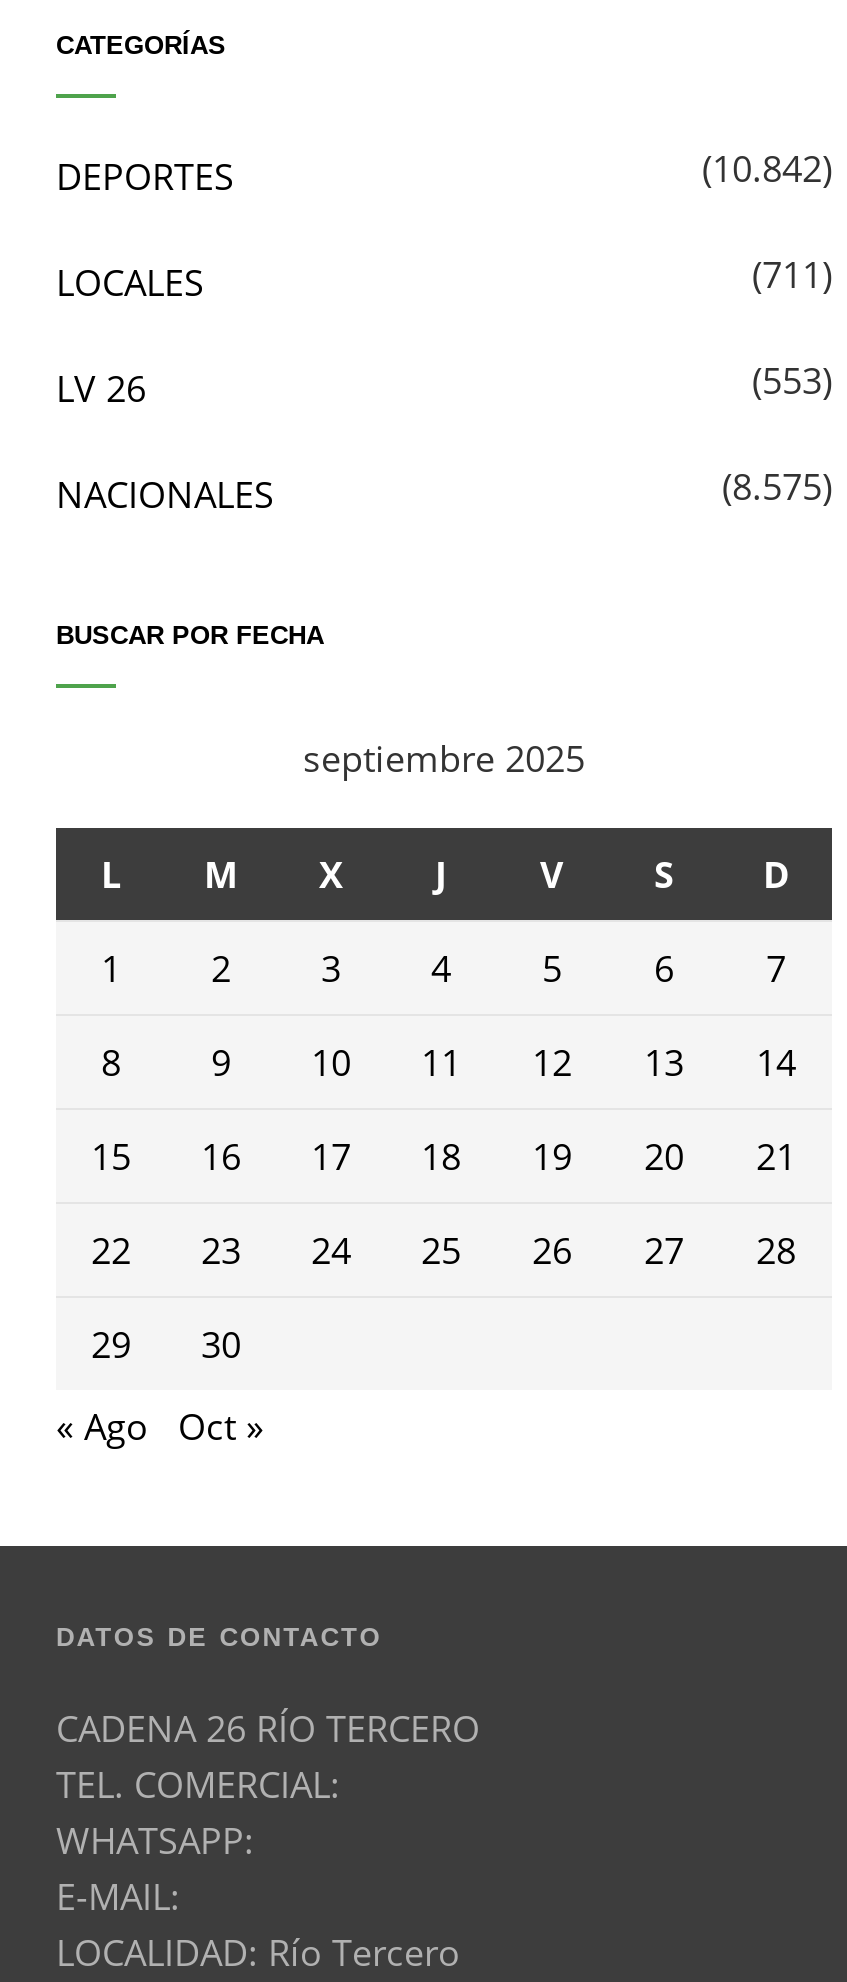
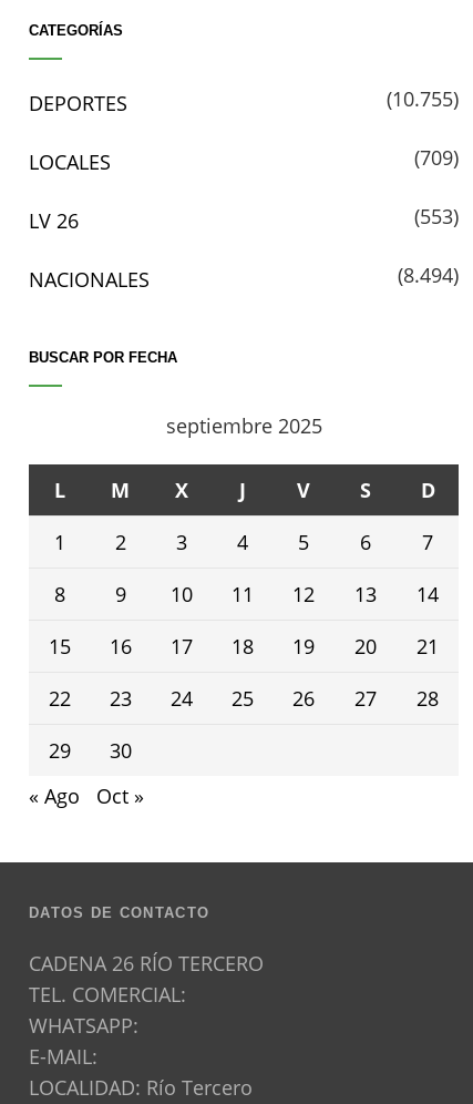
[702,144,832,192] (10.842) -> [387,85,459,112] (10.755)
[752,250,832,298] (711) -> [414,144,459,171] (709)
[722,462,832,510] (8.575) -> [398,262,459,288] (8.494)

